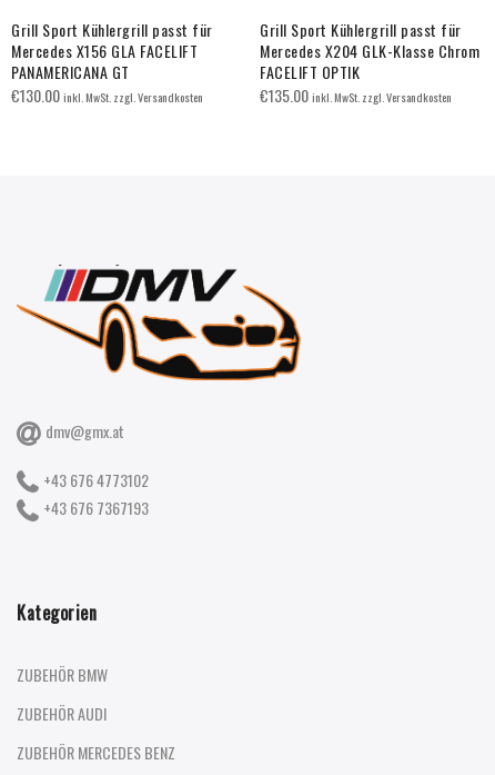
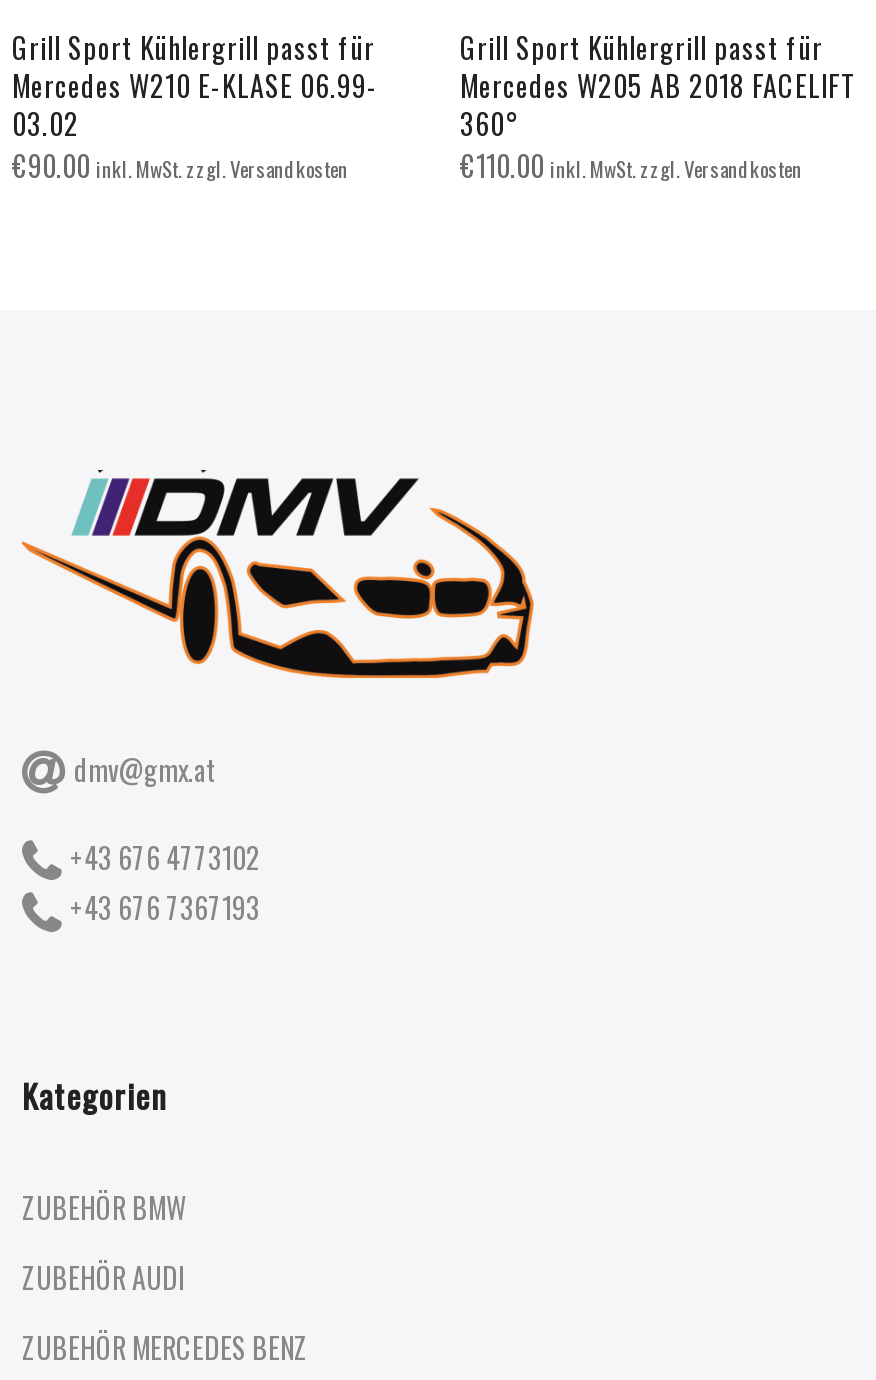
[11,39,203,107] Mercedes X156 GLA FACELIFT | PANAMERICANA GT | €130.00 inkl. MwSt. zzgl. Versandkosten -> [12,64,378,186] Mercedes W210 E-KLASE 06.99- | 03.02 | €90.00 inkl. MwSt. zzgl. Versandkosten
[260,39,479,107] Mercedes X204 GLK-Klasse Chrom | FACELIFT OPTIK | €135.00 inkl. MwSt. zzgl. Versandkosten -> [460,64,856,186] Mercedes W205 AB 2018 FACELIFT | 360° | €110.00 inkl. MwSt. zzgl. Versandkosten

